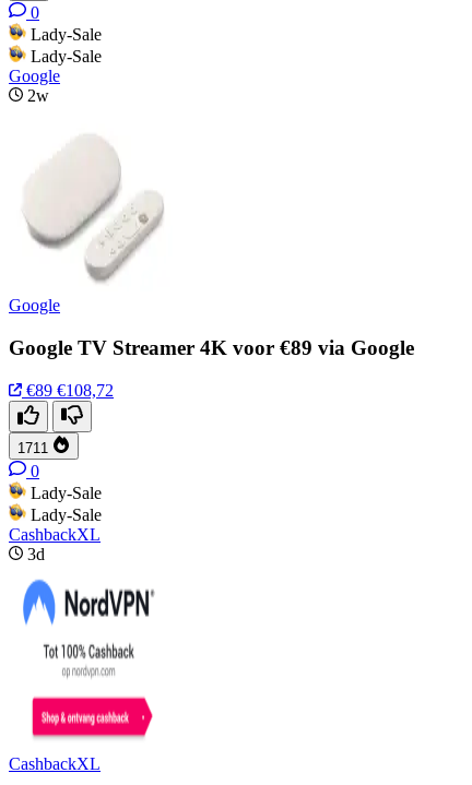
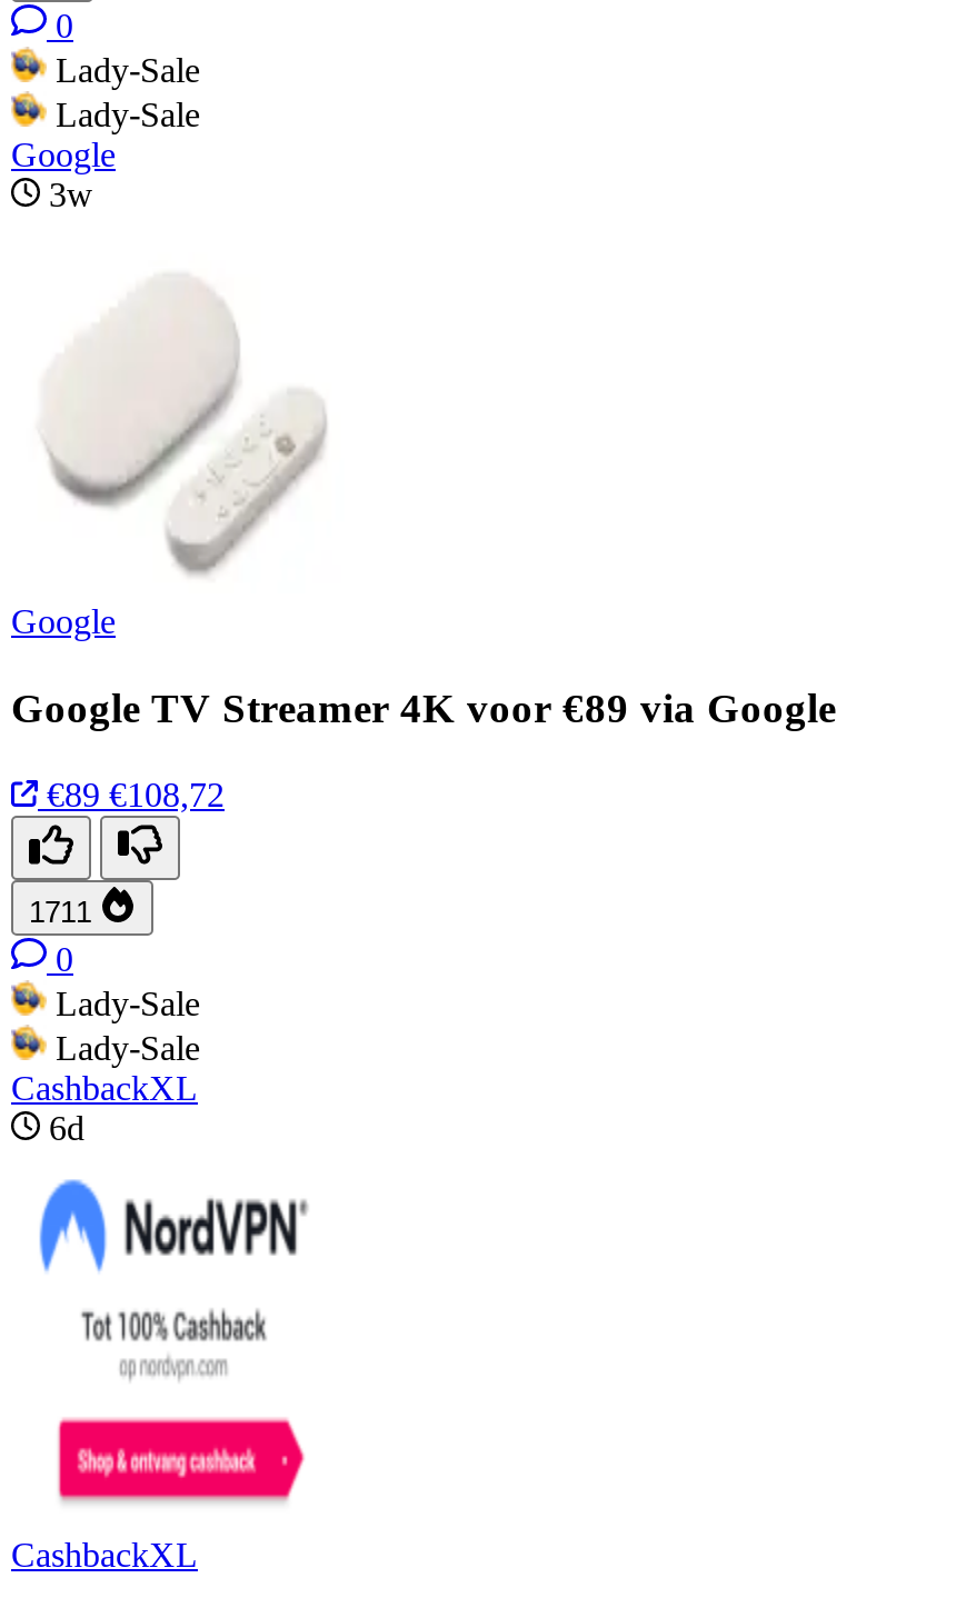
[27,87,49,105] 2w -> [49,176,93,214] 3w
[27,545,45,563] 3d -> [49,1109,84,1146] 6d

